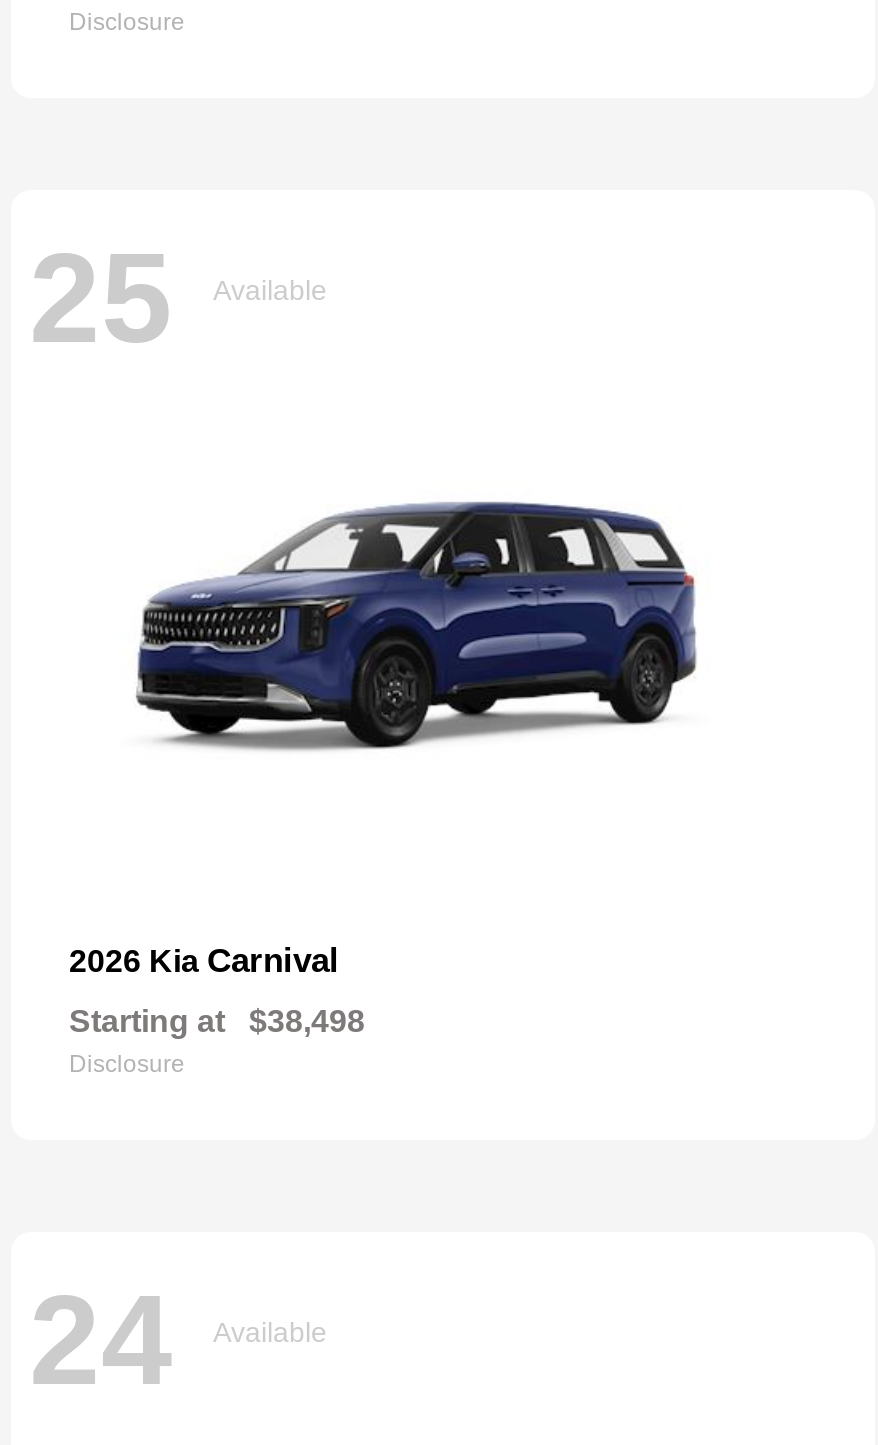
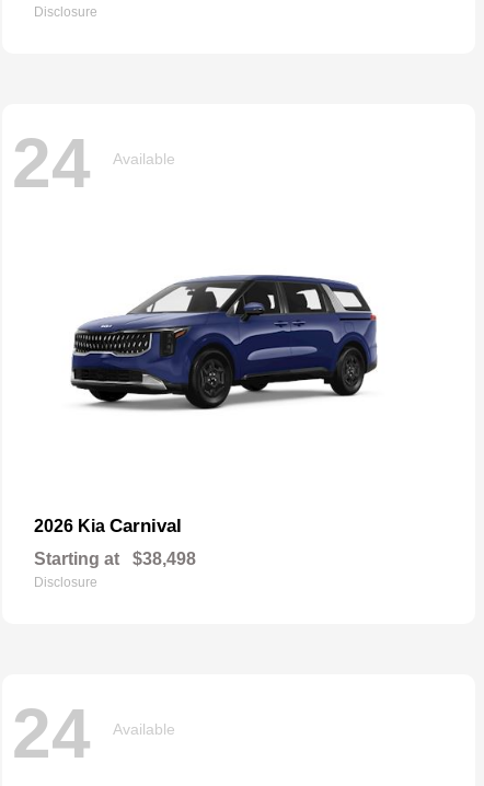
[29,225,327,369] 25 Available -> [12,123,175,202] 24 Available

